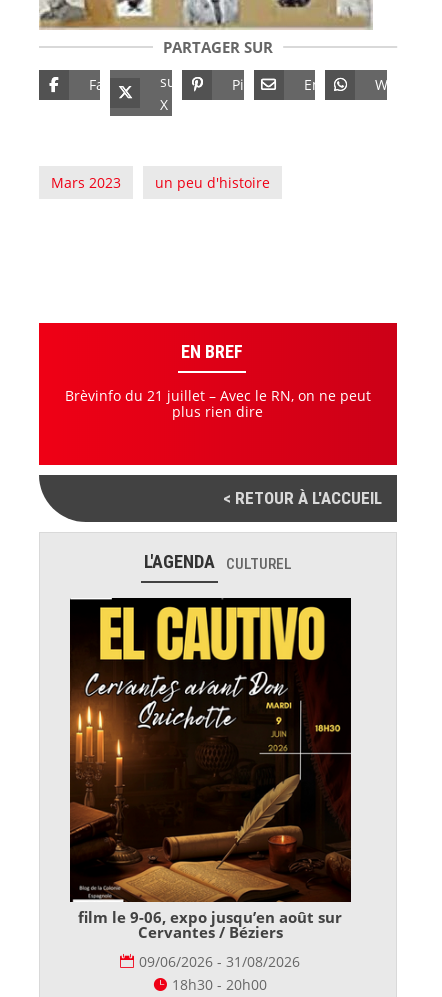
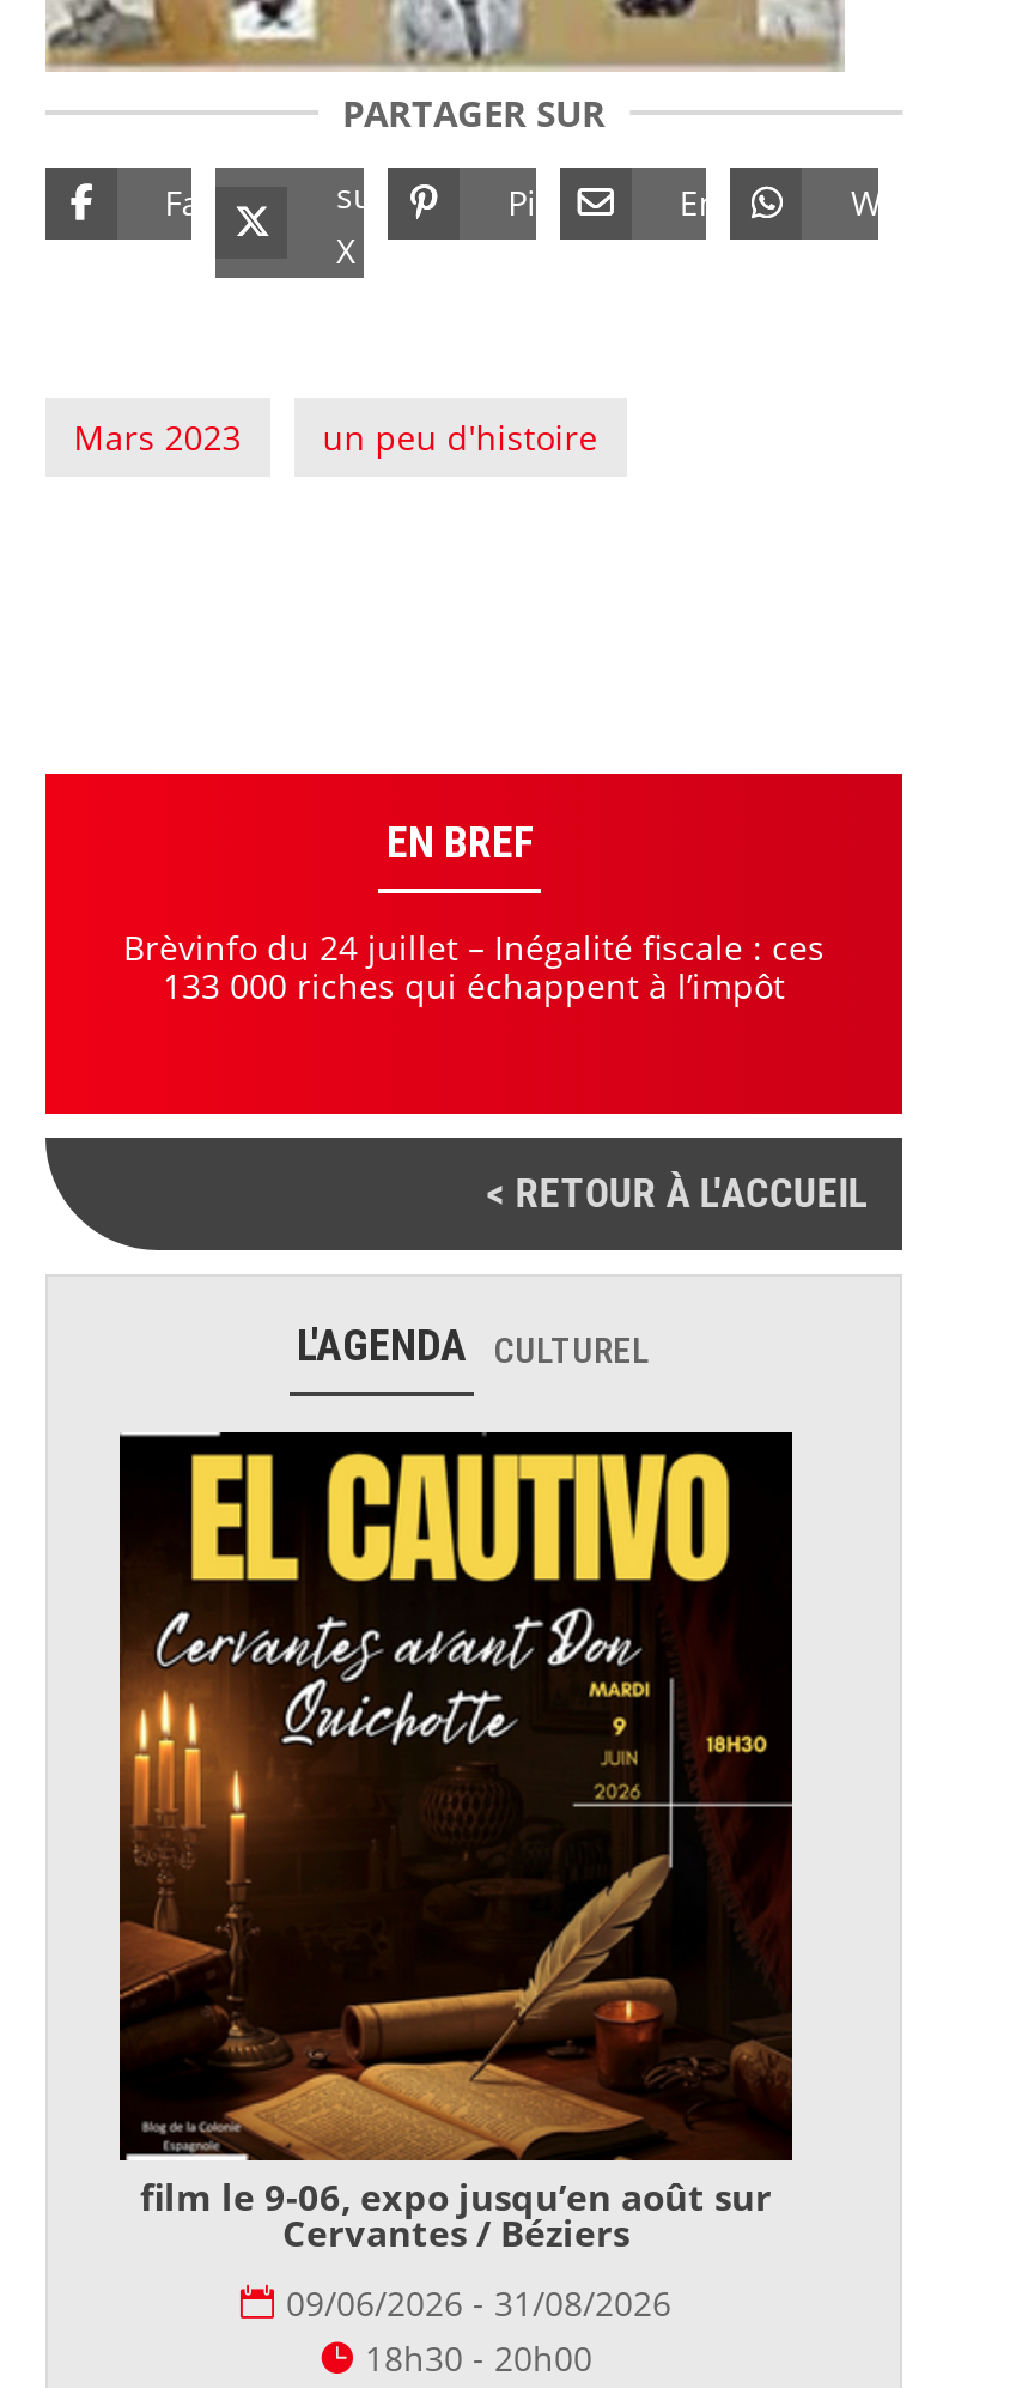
[65,386,371,421] Brèvinfo du 21 juillet – Avec le RN, on ne peut | plus rien dire -> [123,924,825,1008] Brèvinfo du 24 juillet – Inégalité fiscale : ces | 133 000 riches qui échappent à l’impôt

